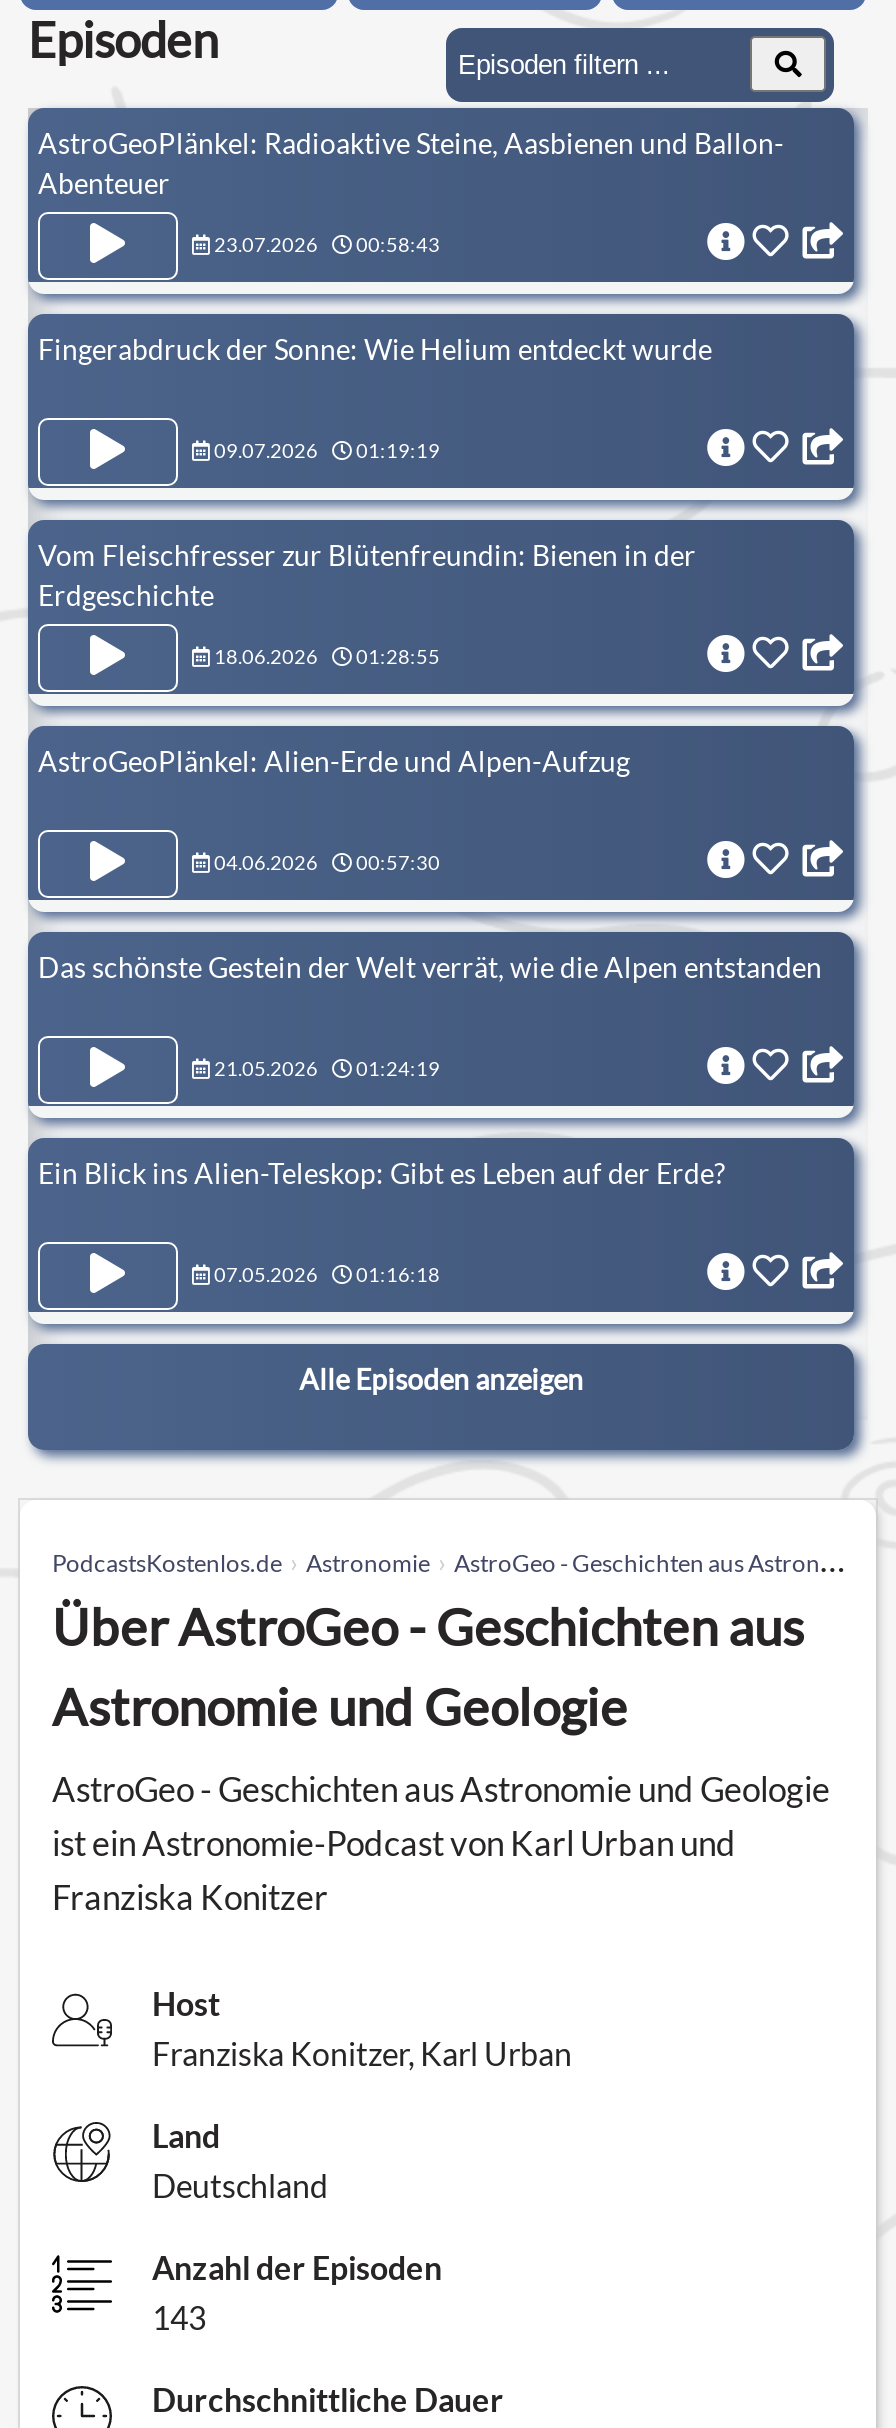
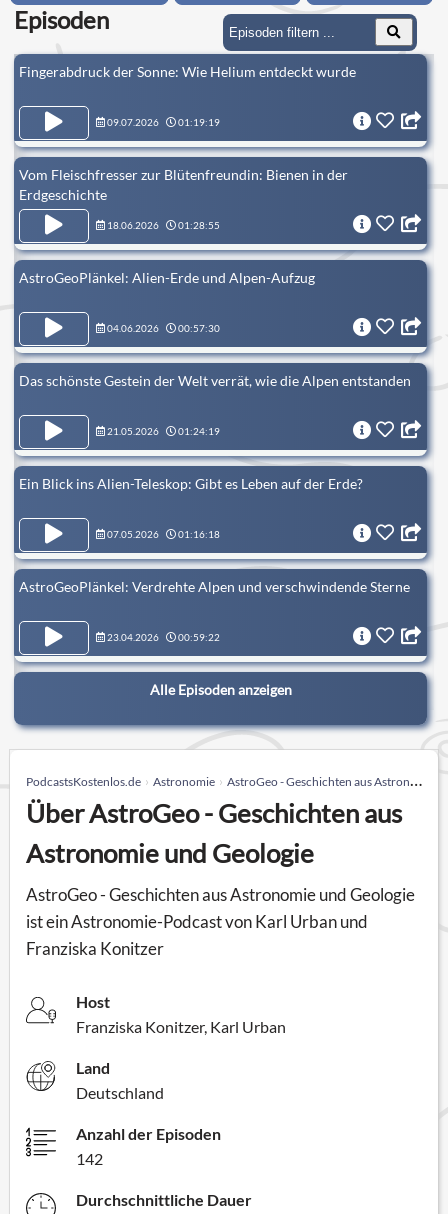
[38,126,784,257] AstroGeoPlänkel: Radioaktive Steine, Aasbienen und Ballon- | Abenteuer | 23.07.2026 | 00:58:43 -> none
moved [38,332,822,1287] -> [19,63,411,540]: Fingerabdruck der Sonne: Wie Helium entdeckt wurde | 09.07.2026 | 01:19:19 | ... | 07.05.2026 | 01:16:18
none -> [19,578,410,643] AstroGeoPlänkel: Verdrehte Alpen und verschwindende Sterne | 23.04.2026 | 00:59:22
[152,2298,206,2336] 143 -> [76,1149,103,1168] 142

